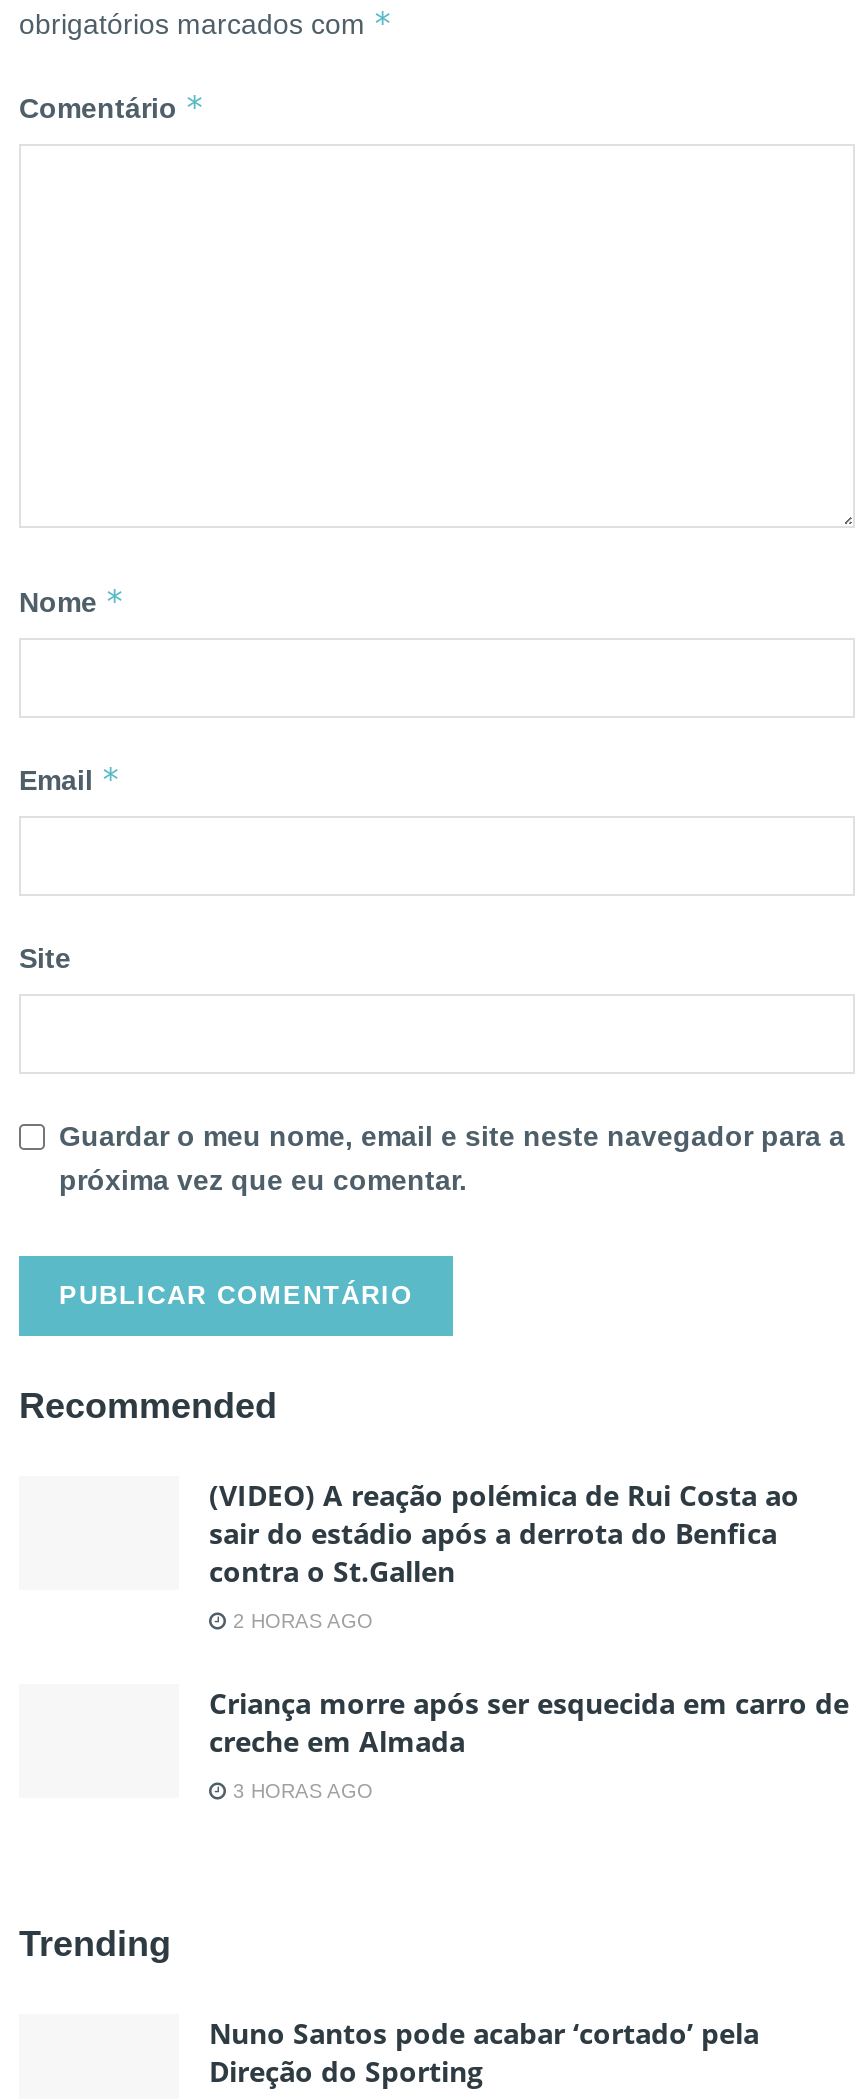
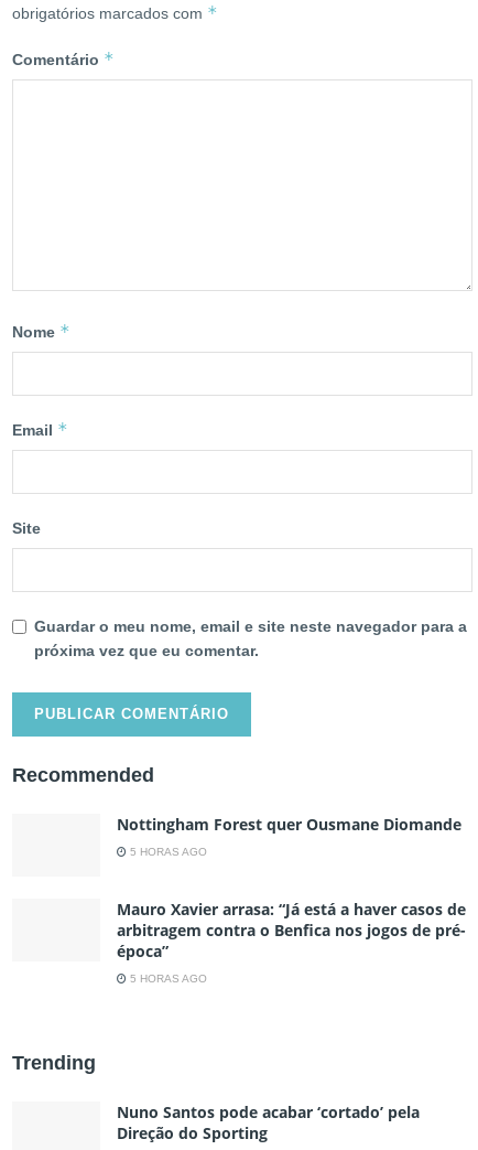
[209,1476,799,1590] (VIDEO) A reação polémica de Rui Costa ao | sair do estádio após a derrota do Benfica | contra o St.Gallen -> [117,813,461,834] Nottingham Forest quer Ousmane Diomande
[227,1610,373,1632] 2 HORAS AGO -> [127,845,207,858] 5 HORAS AGO
[209,1684,849,1760] Criança morre após ser esquecida em carro de | creche em Almada -> [117,899,466,961] Mauro Xavier arrasa: “Já está a haver casos de | arbitragem contra o Benfica nos jogos de pré- | época”
[227,1780,373,1802] 3 HORAS AGO -> [127,972,207,985] 5 HORAS AGO

